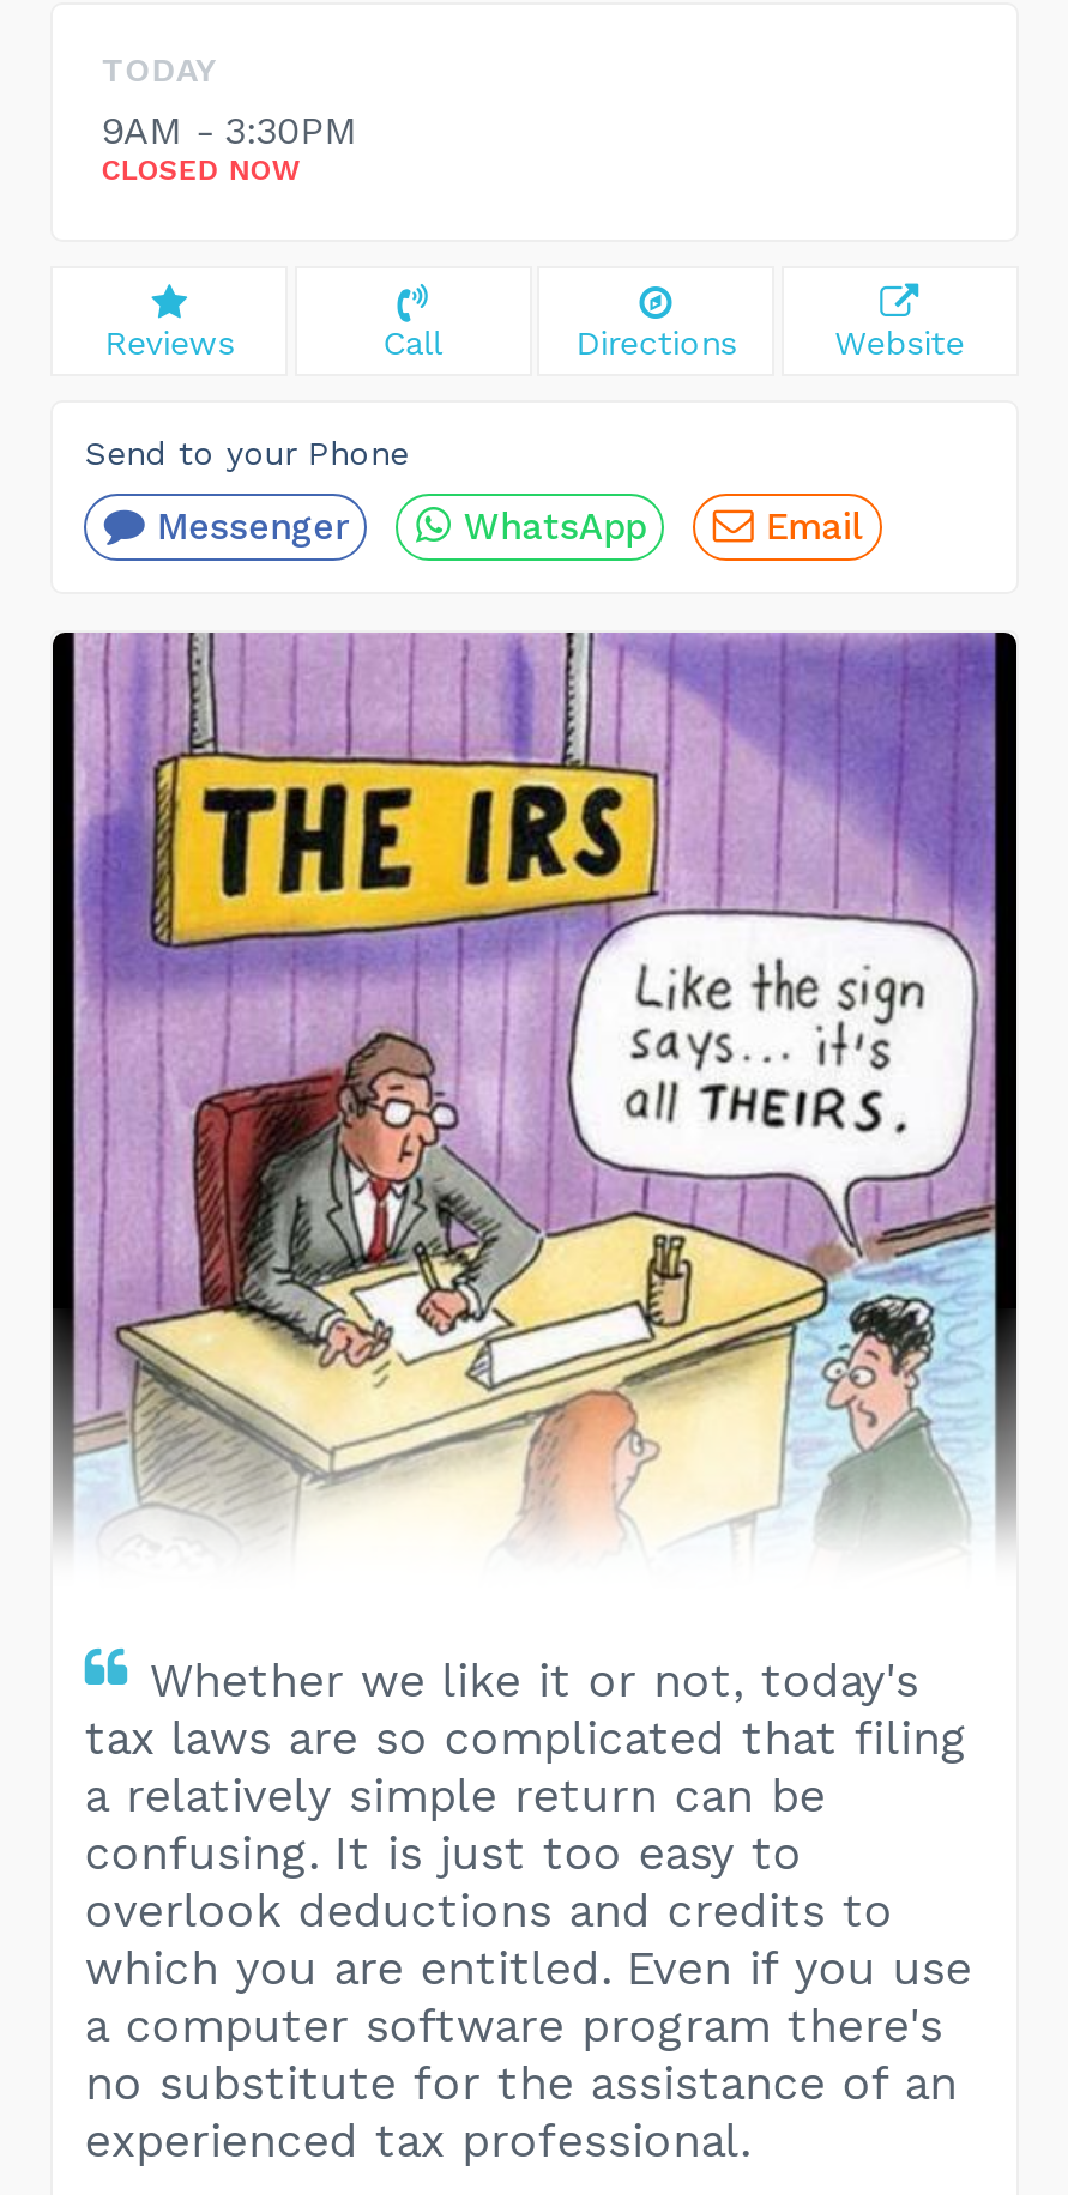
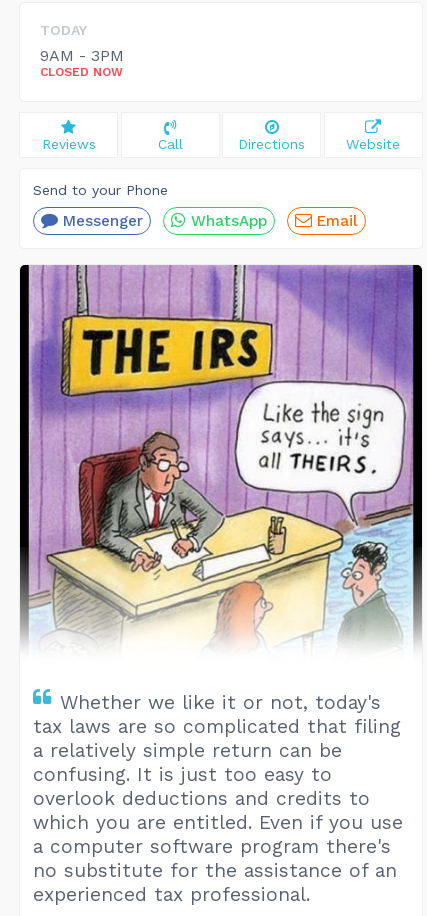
[102,107,358,153] 9AM - 3:30PM -> [40,46,124,65] 9AM - 3PM

